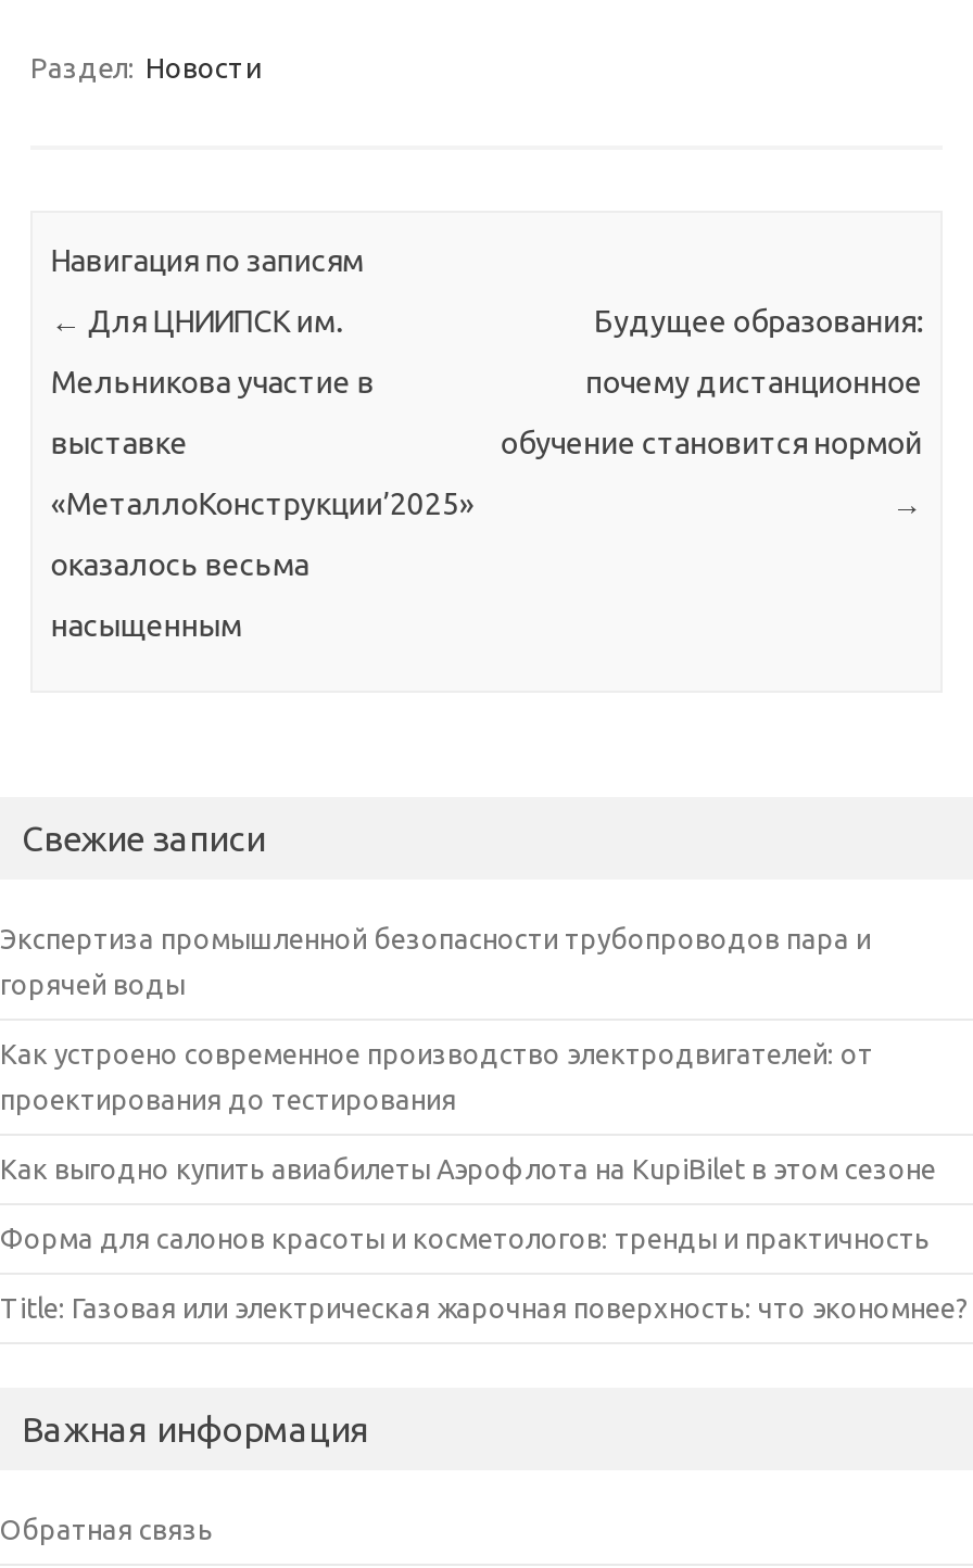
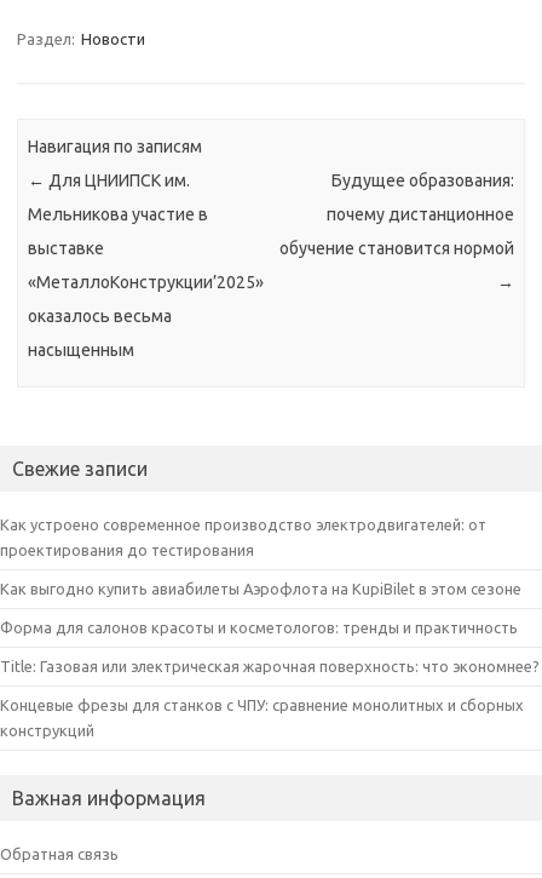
[0,923,871,999] Экспертиза промышленной безопасности трубопроводов пара и | горячей воды -> none
moved [0,1038,969,1322] -> [0,516,540,674]: Как устроено современное производство электродвигателей: от | проектирования до тестирования | Как выгодно купить авиабилеты Аэрофлота на KupiBilet в этом сезоне | Форма для салонов красоты и косметологов: тренды и практичность | Title: Газовая или электрическая жарочная поверхность: что экономнее?
none -> [0,696,524,738] Концевые фрезы для станков с ЧПУ: сравнение монолитных и сборных | конструкций

